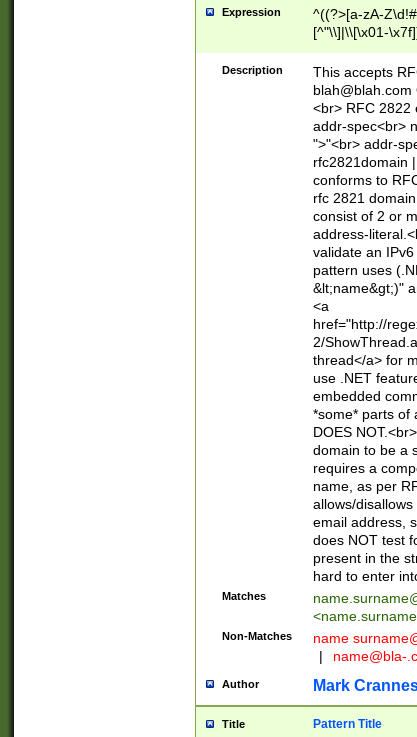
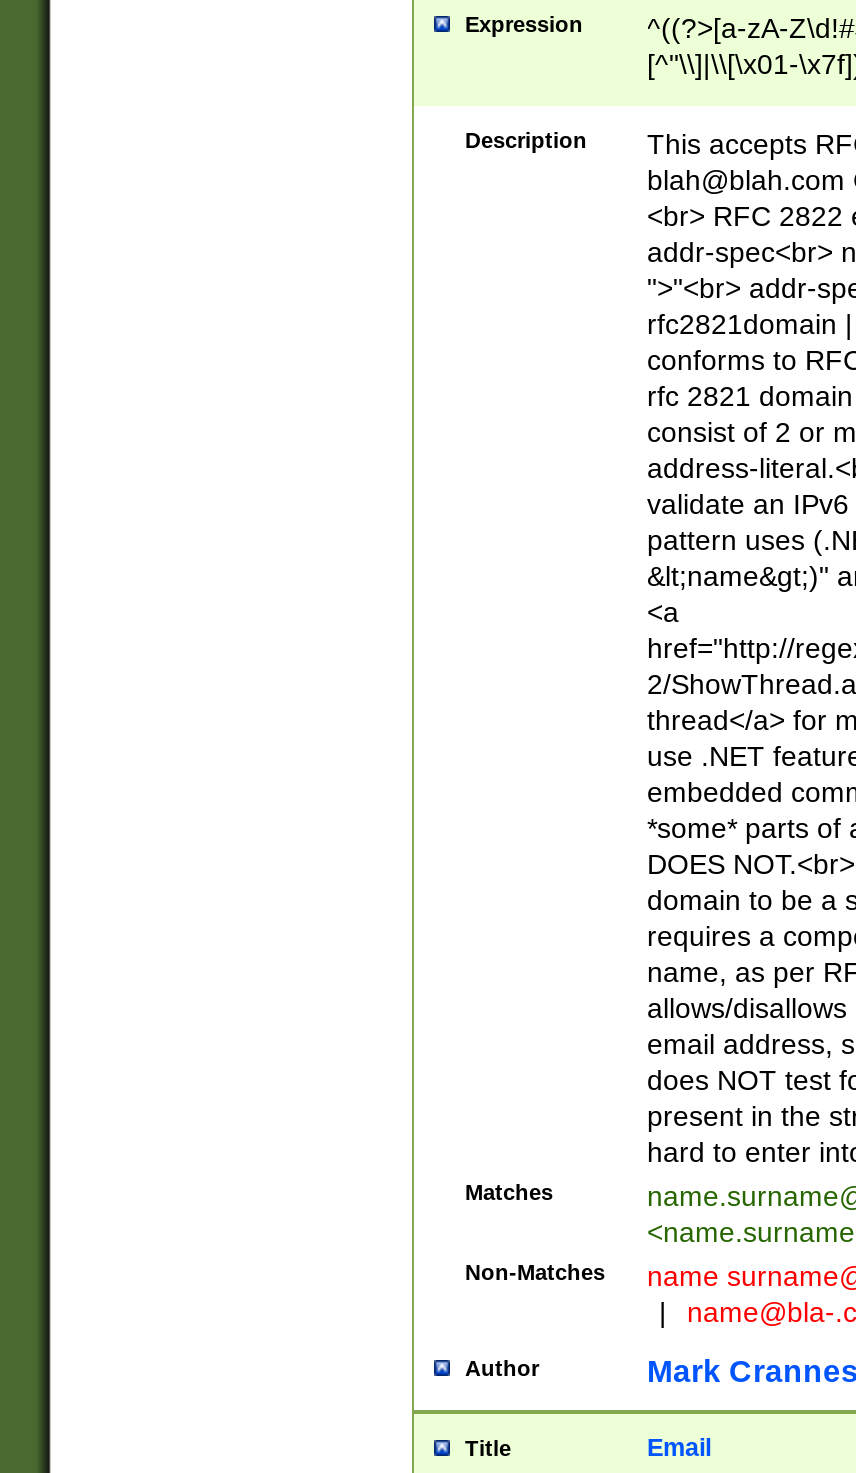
[312,717,381,731] Pattern Title -> [647,1434,711,1462] Email

